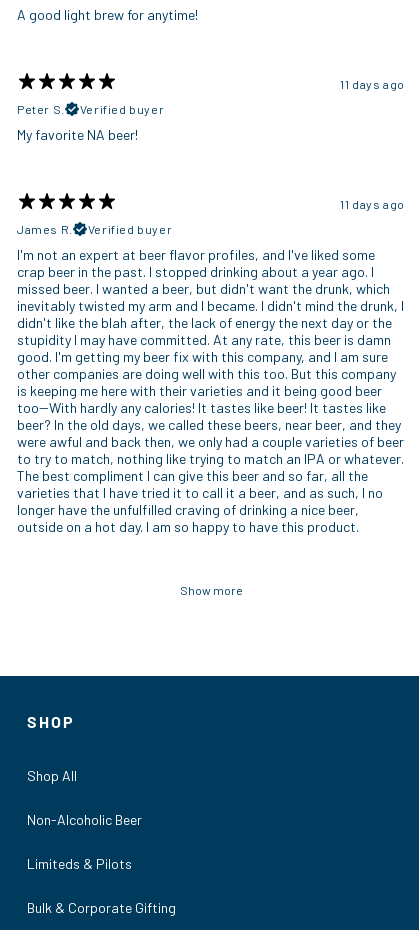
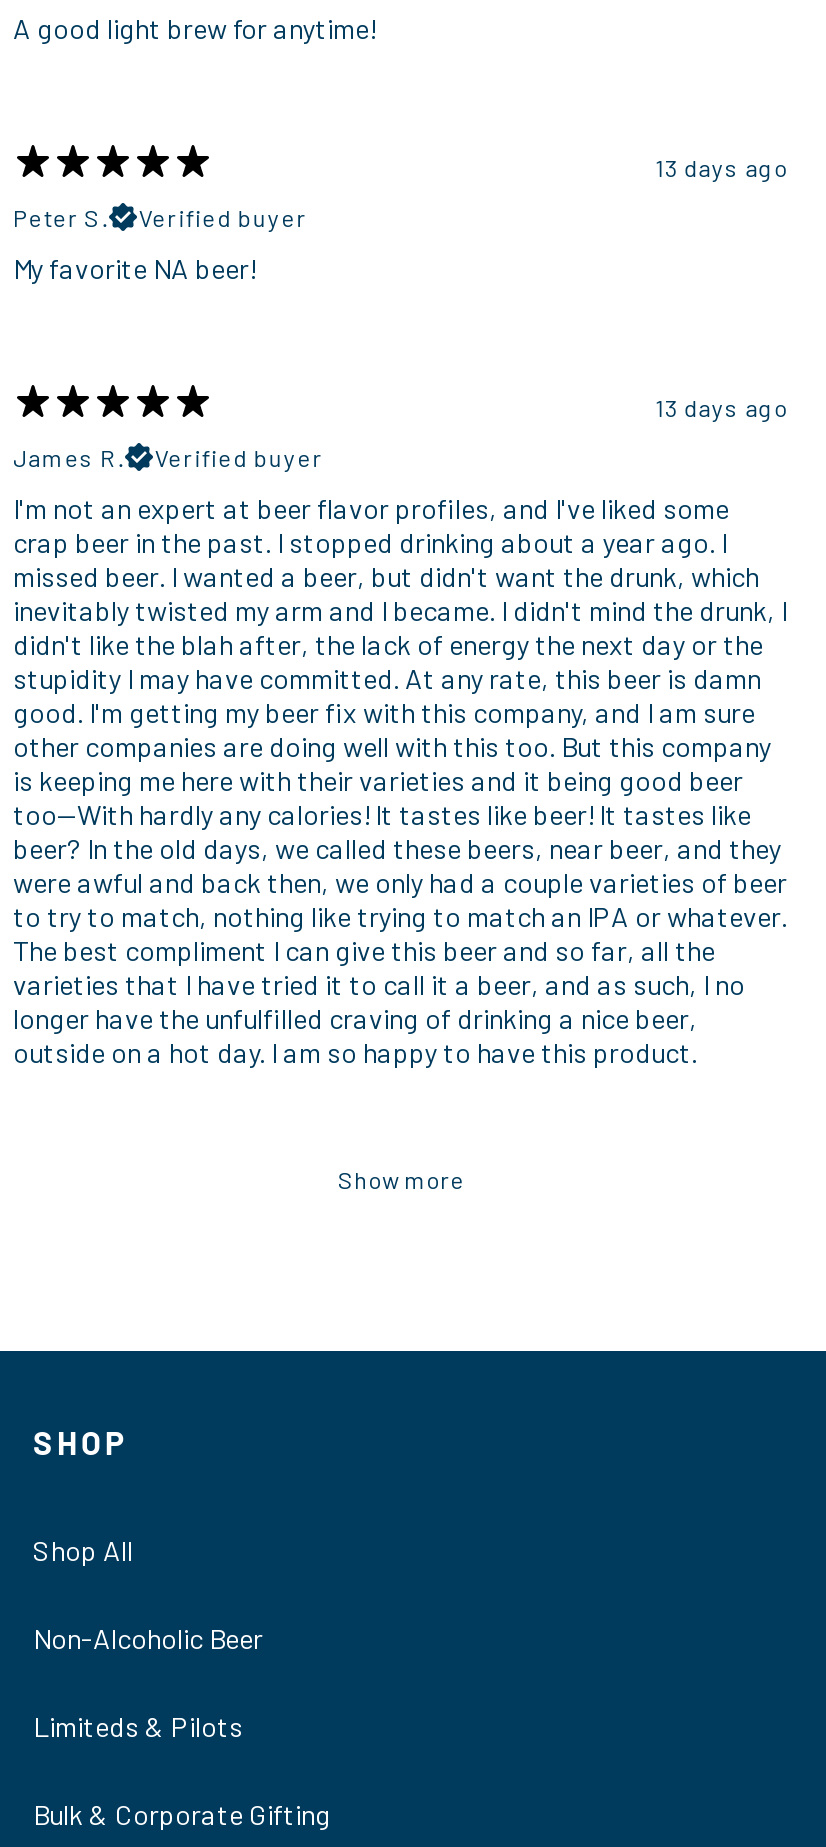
[340,77,405,91] 11 days ago -> [656,153,789,181] 13 days ago
[340,197,405,211] 11 days ago -> [656,393,789,421] 13 days ago

